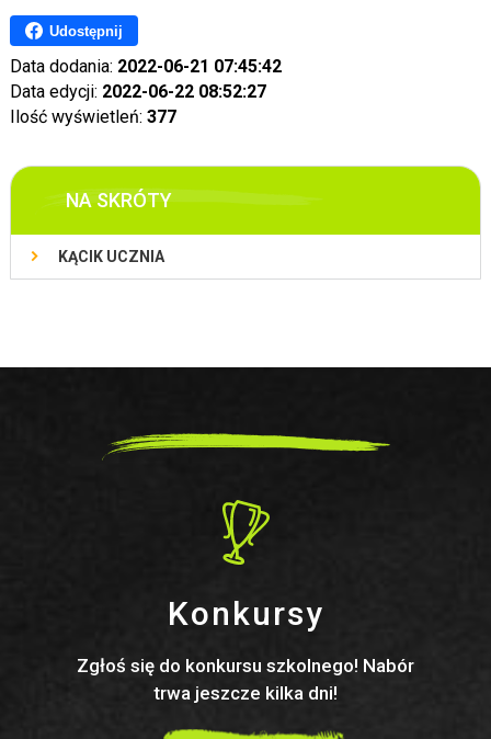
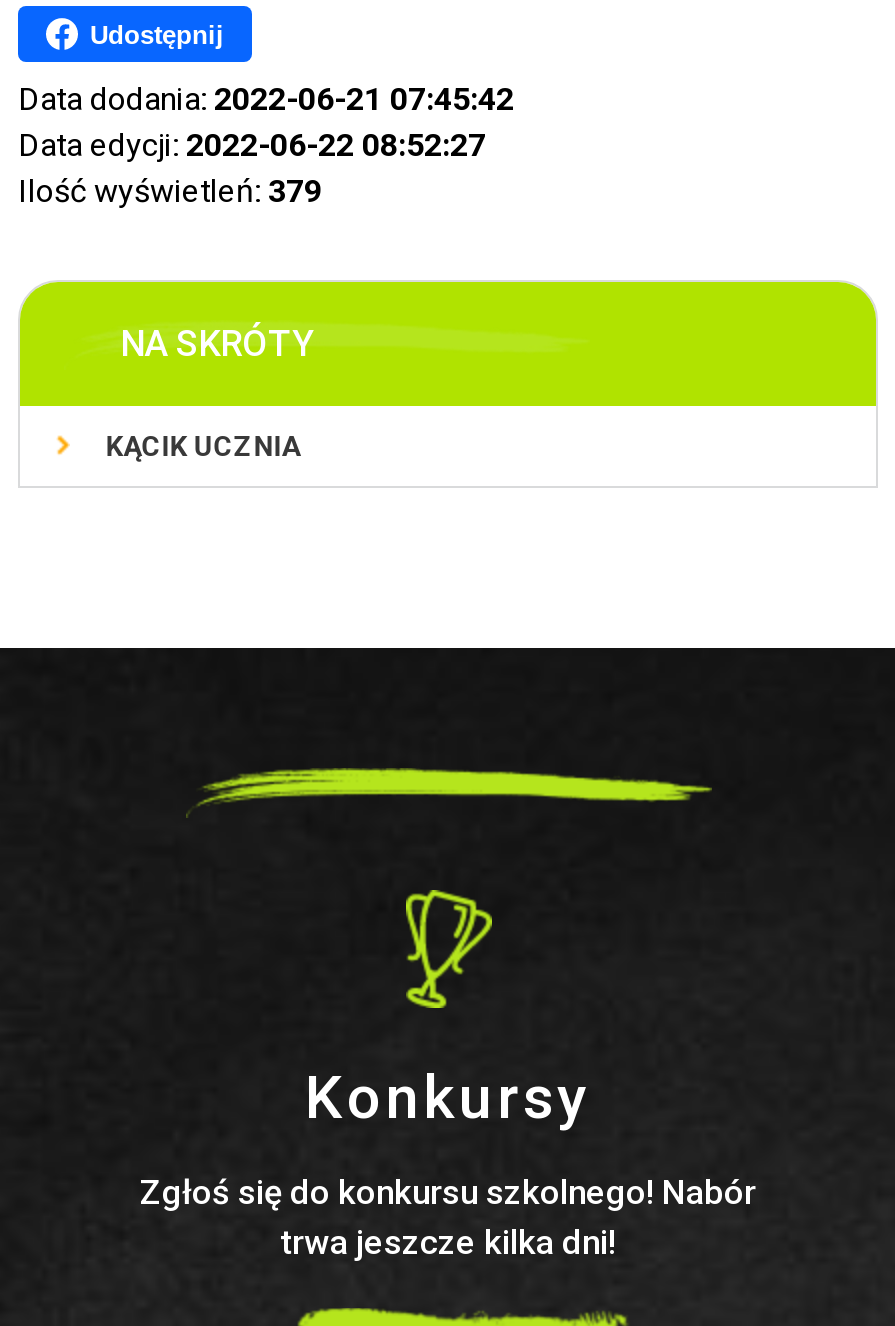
[10,106,176,127] Ilość wyświetleń: 377 -> [18,172,322,210] Ilość wyświetleń: 379

